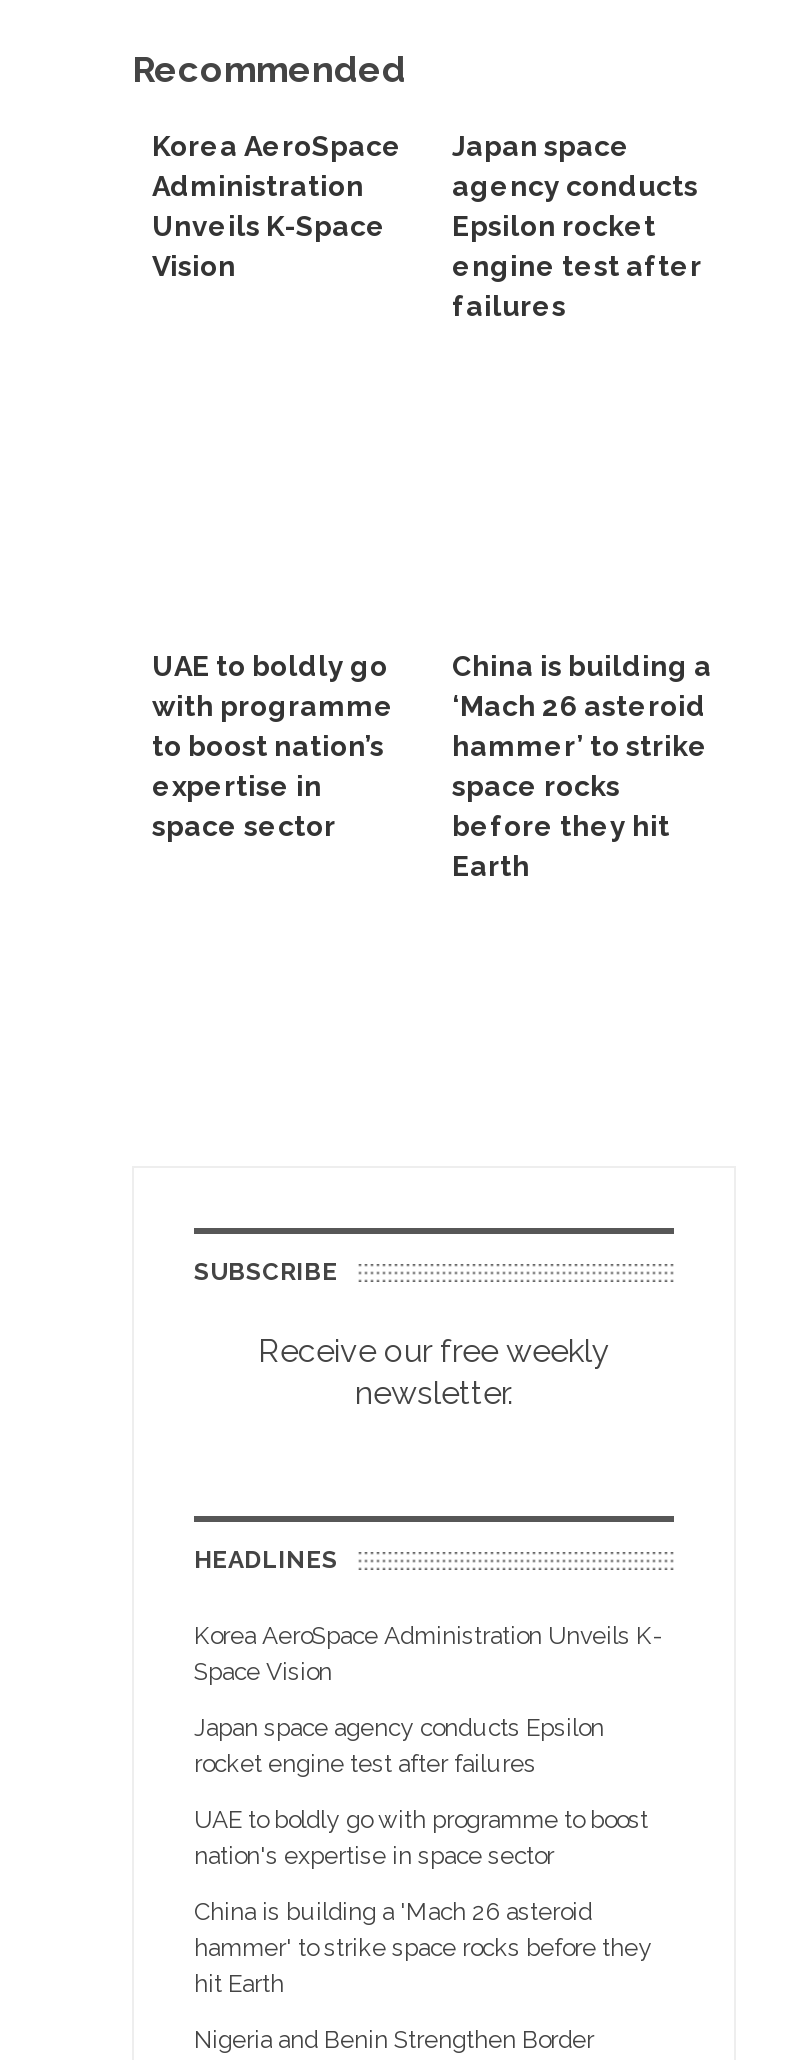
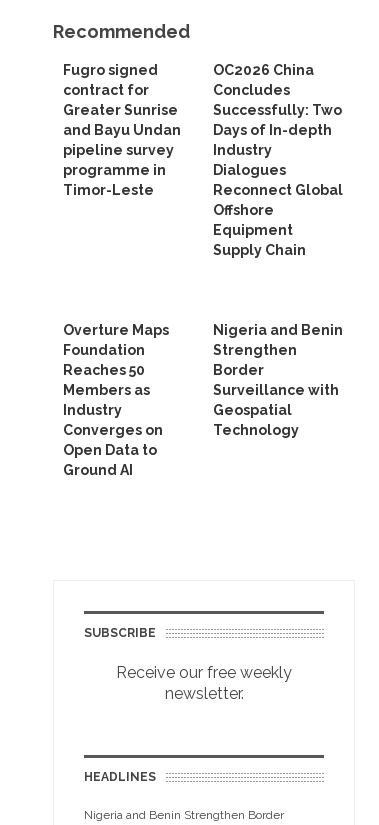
[152,130,402,282] Korea AeroSpace | Administration | Unveils K-Space | Vision -> [63,62,181,198] Fugro signed | contract for | Greater Sunrise | and Bayu Undan | pipeline survey | programme in | Timor-Leste
[452,130,702,322] Japan space | agency conducts | Epsilon rocket | engine test after | failures -> [213,62,343,258] OC2026 China | Concludes | Successfully: Two | Days of In-depth | Industry | Dialogues | Reconnect Global | Offshore | Equipment | Supply Chain
[152,650,394,842] UAE to boldly go | with programme | to boost nation’s | expertise in | space sector -> [63,322,169,478] Overture Maps | Foundation | Reaches 50 | Members as | Industry | Converges on | Open Data to | Ground AI
[452,650,712,882] China is building a | ‘Mach 26 asteroid | hammer’ to strike | space rocks | before they hit | Earth -> [213,322,343,438] Nigeria and Benin | Strengthen | Border | Surveillance with | Geospatial | Technology
[194,1622,662,1998] Korea AeroSpace Administration Unveils K- | Space Vision | Japan space agency conducts Epsilon | rocket engine test after failures | UAE to boldly go with programme to boost | nation's expertise in space sector | China is building a 'Mach 26 asteroid | hammer' to strike space rocks before they | hit Earth -> none

